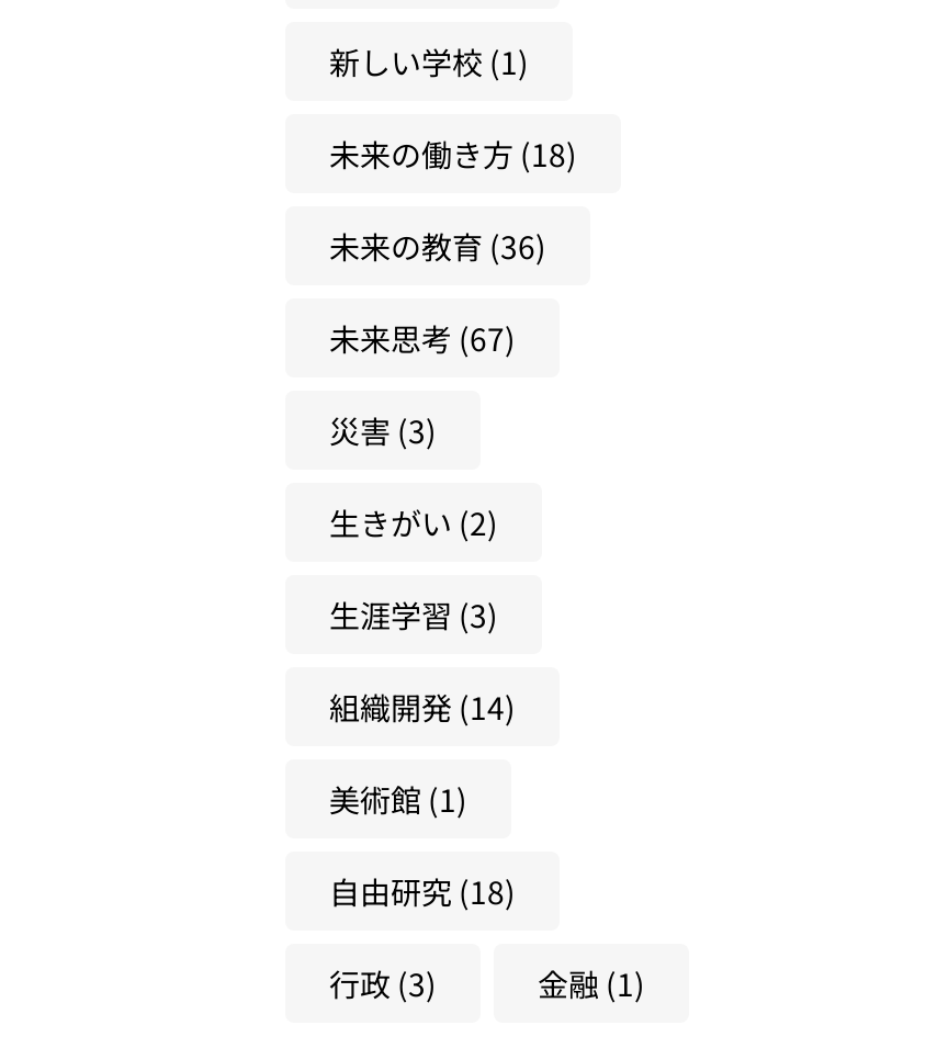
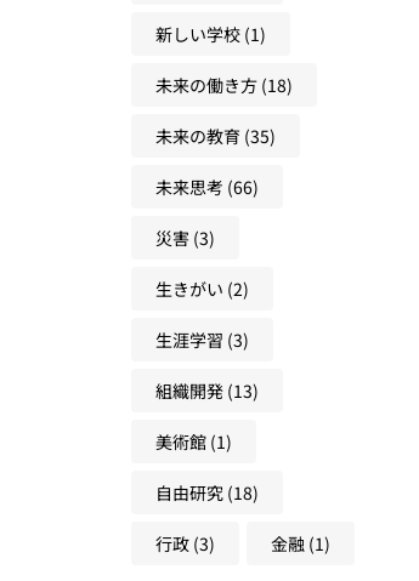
[329,223,546,267] 未来の教育(36) -> [155,123,276,147] 未来の教育(35)
[329,315,516,359] 未来思考(67) -> [155,174,259,198] 未来思考(66)
[329,684,516,728] 組織開発(14) -> [155,378,259,402] 組織開発(13)

